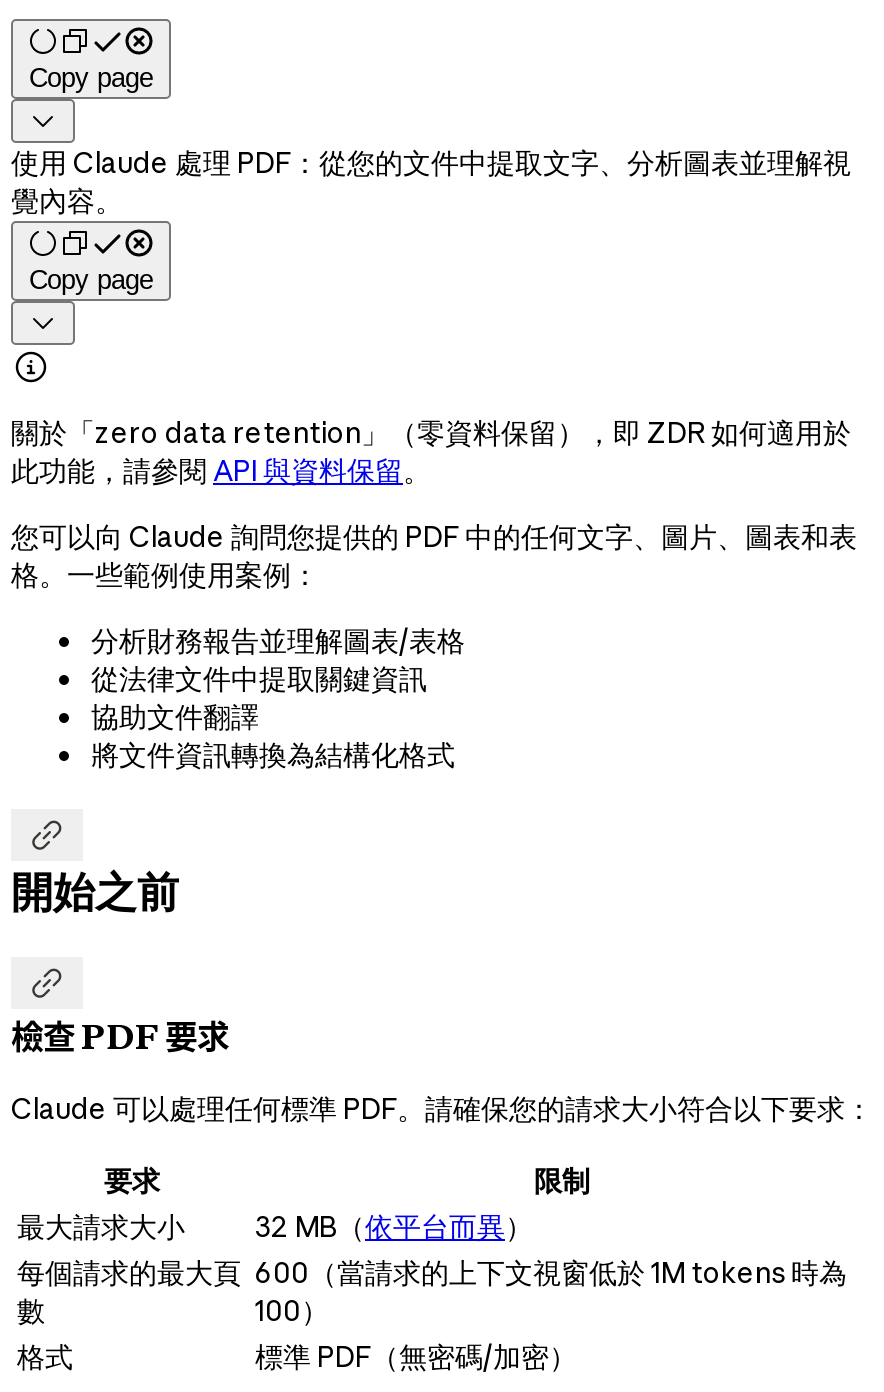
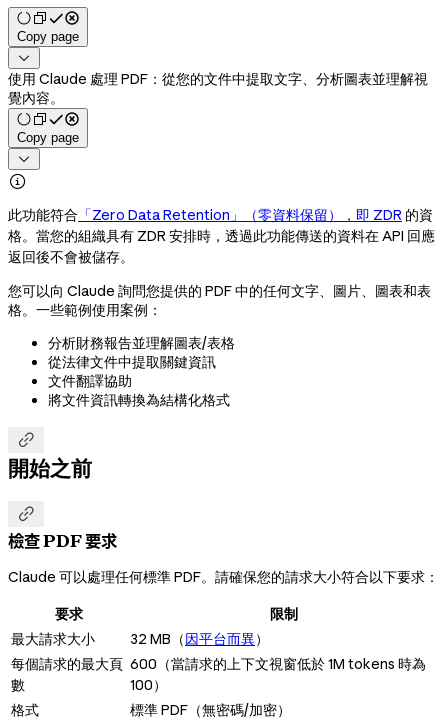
[11,415,851,489] 關於「zero data retention」（零資料保留），即 ZDR 如何適用於 | 此功能，請參閱API 與資料保留。 -> [8,206,435,266] 此功能符合「Zero Data Retention」（零資料保留），即 ZDR的資 | 格。當您的組織具有 ZDR 安排時，透過此功能傳送的資料在 API 回應 | 返回後不會被儲存。
[91,699,259,735] 協助文件翻譯 -> [48,372,132,390] 文件翻譯協助
[255,1209,533,1245] 32 MB（依平台而異） -> [130,630,269,648] 32 MB（因平台而異）

